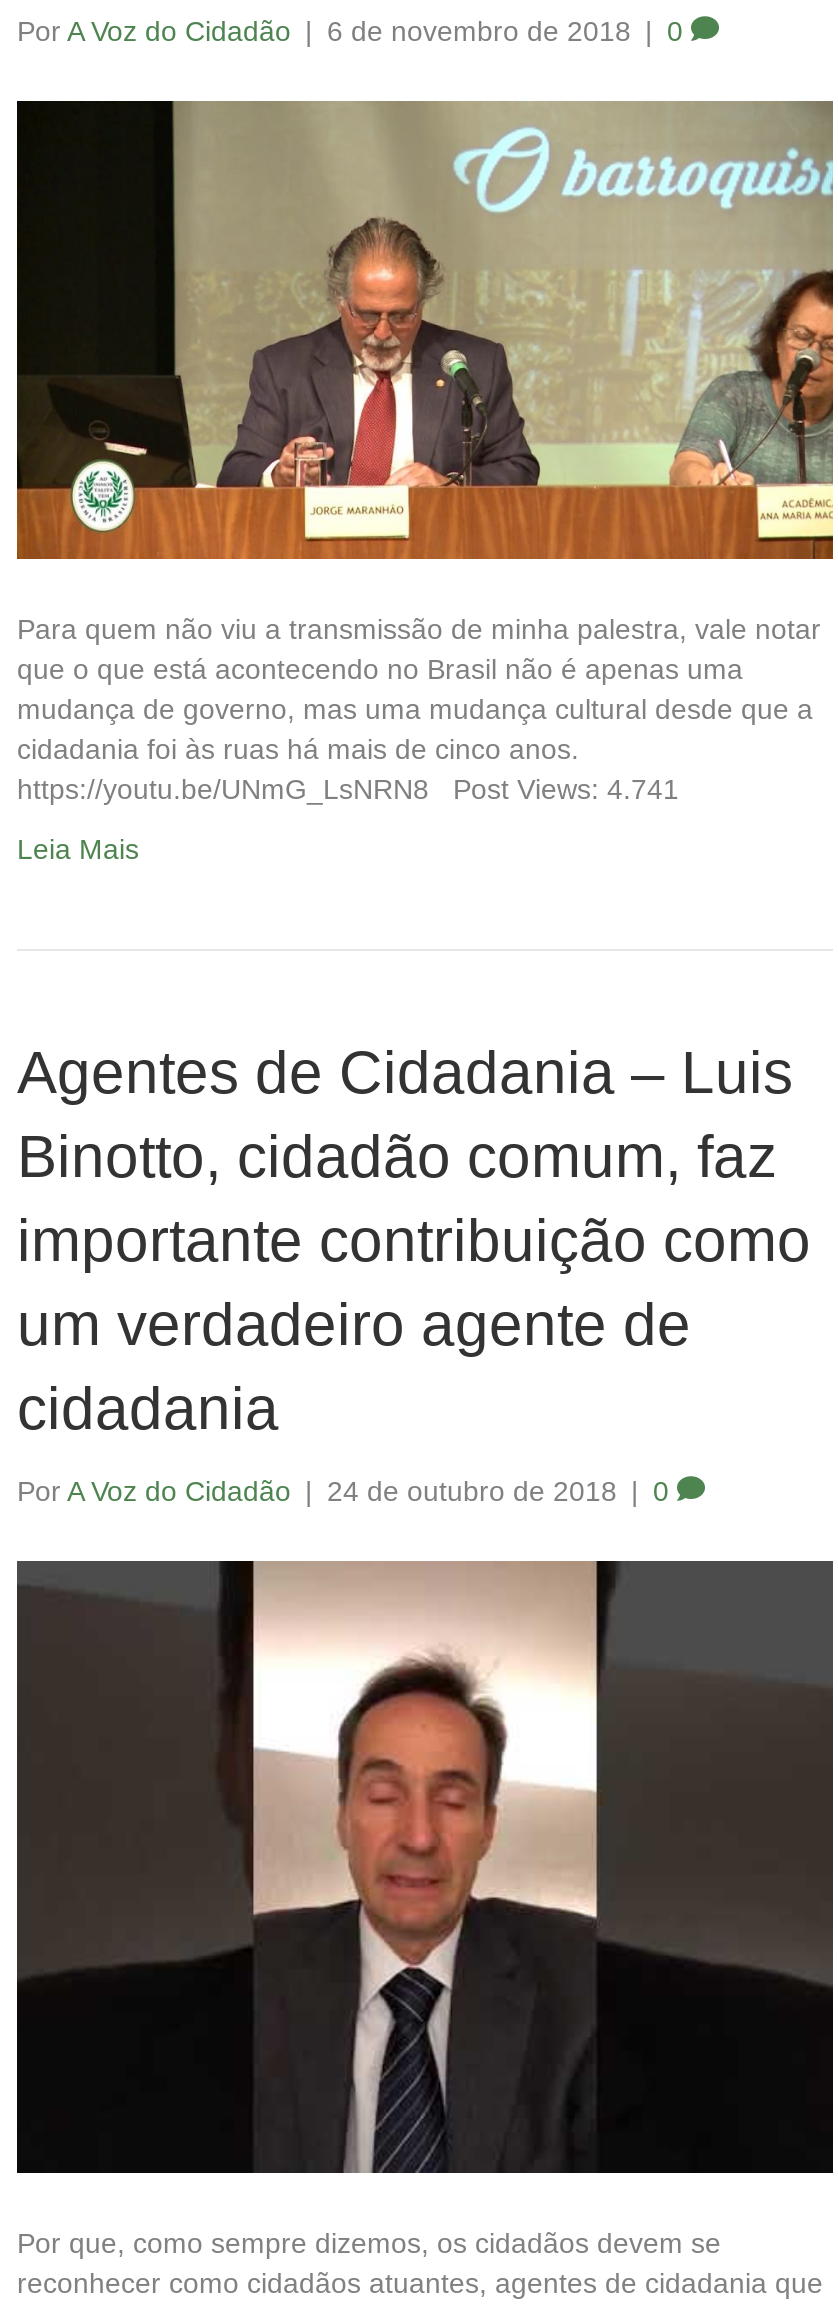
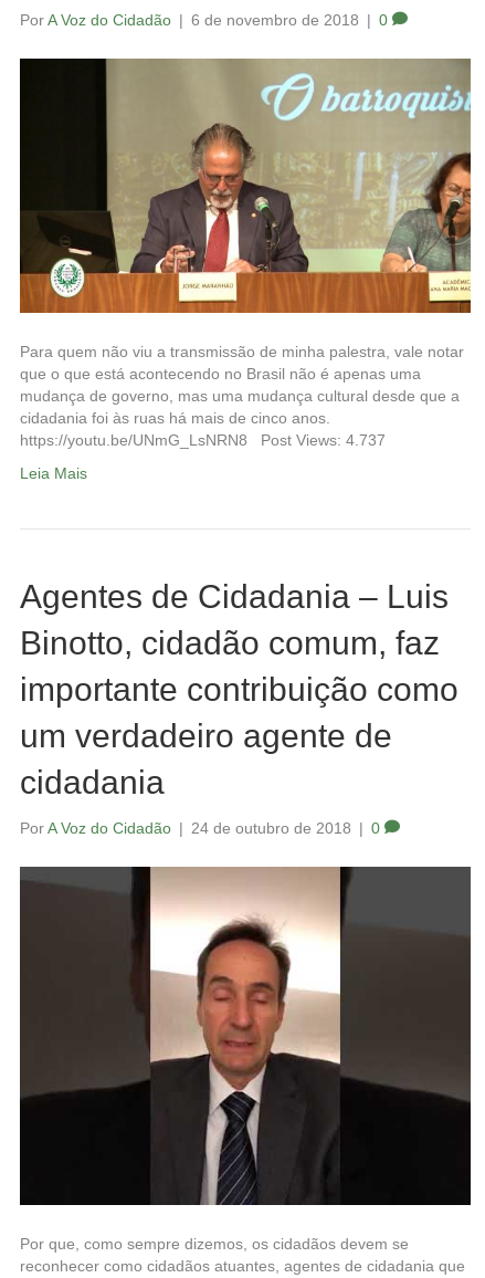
[17,774,679,806] https://youtu.be/UNmG_LsNRN8 Post Views: 4.741 -> [20,431,386,449] https://youtu.be/UNmG_LsNRN8 Post Views: 4.737

